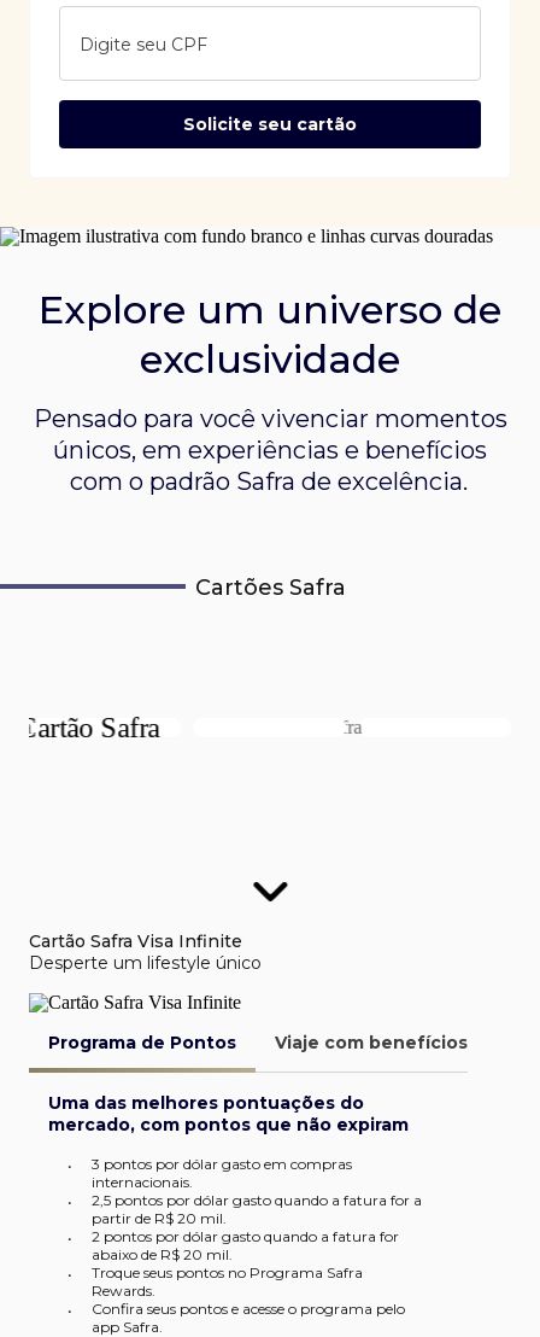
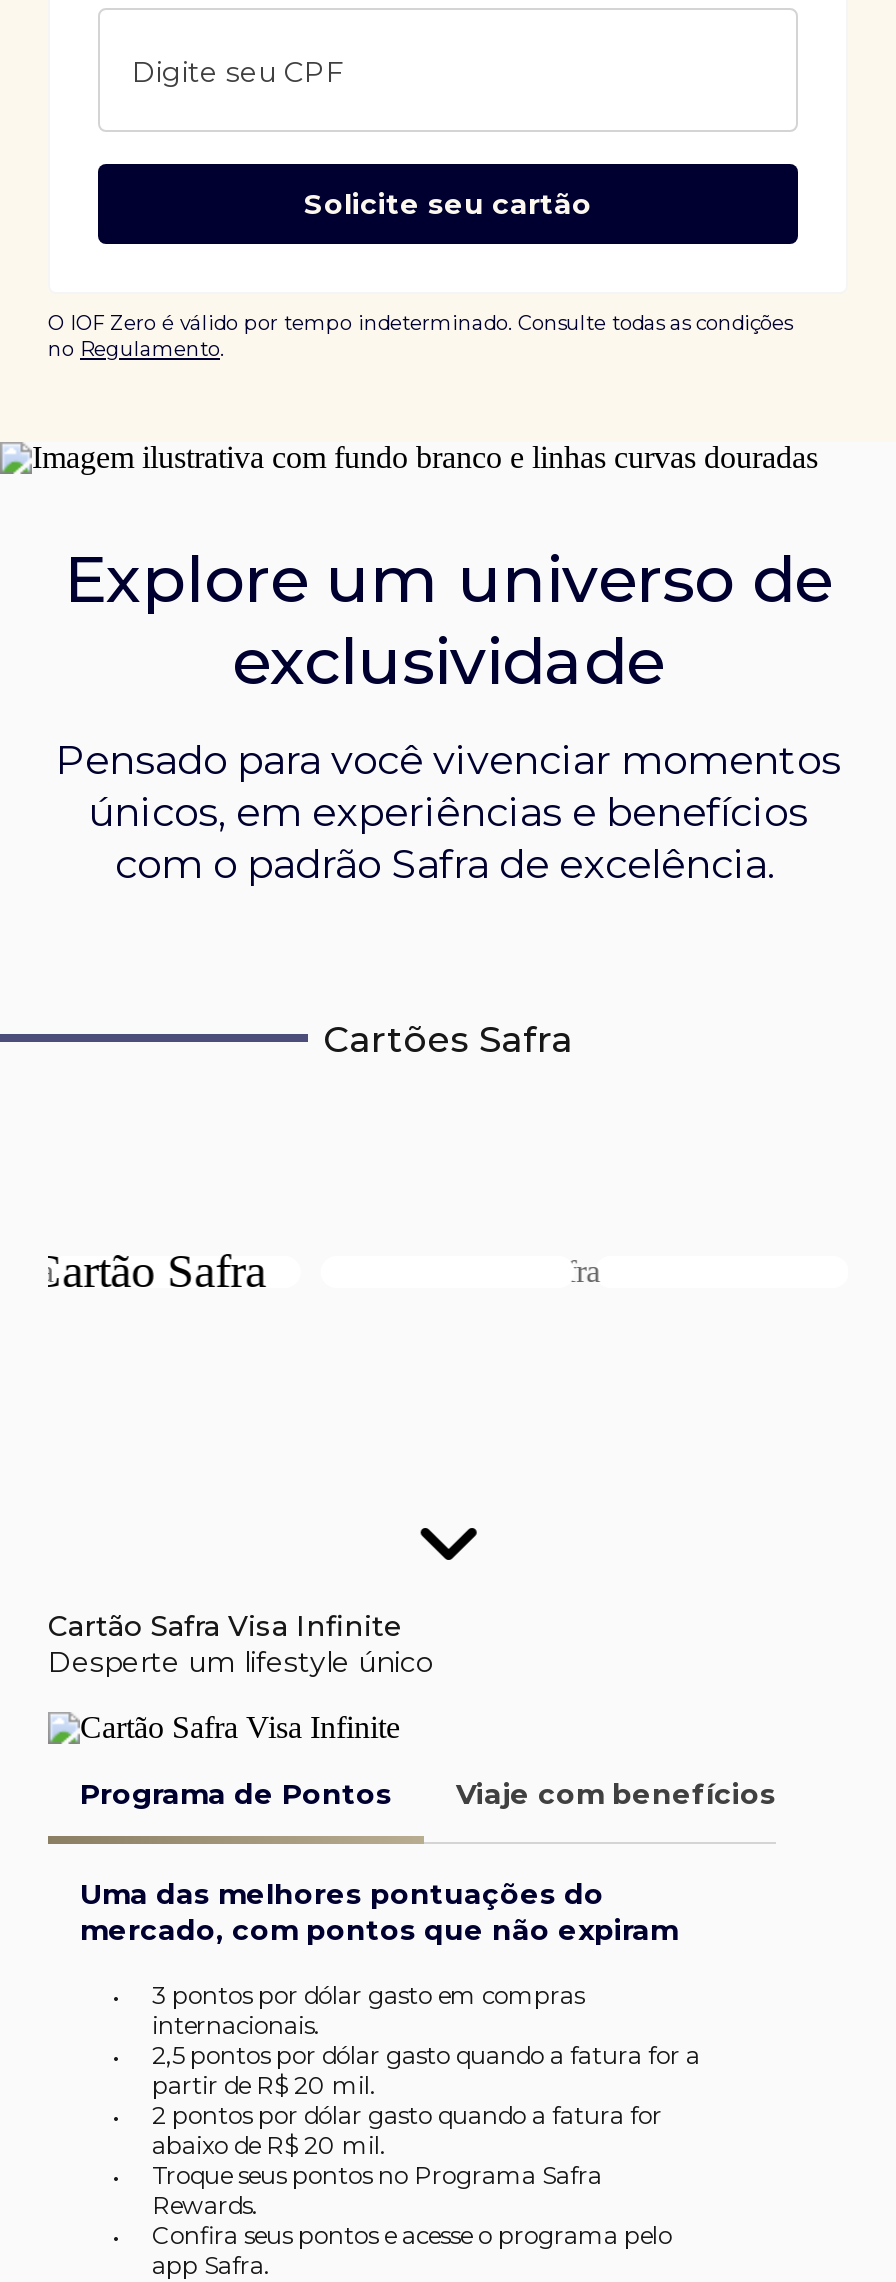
none -> [48,310,792,362] O IOF Zero é válido por tempo indeterminado. Consulte todas as condições | no Regulamento

